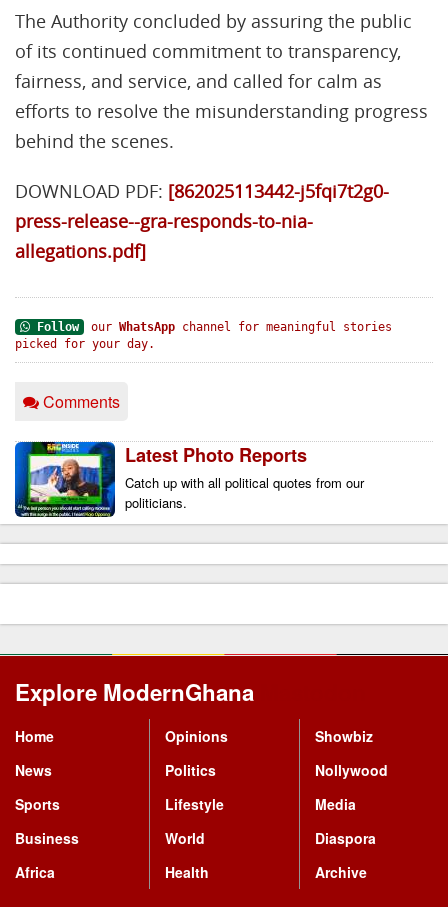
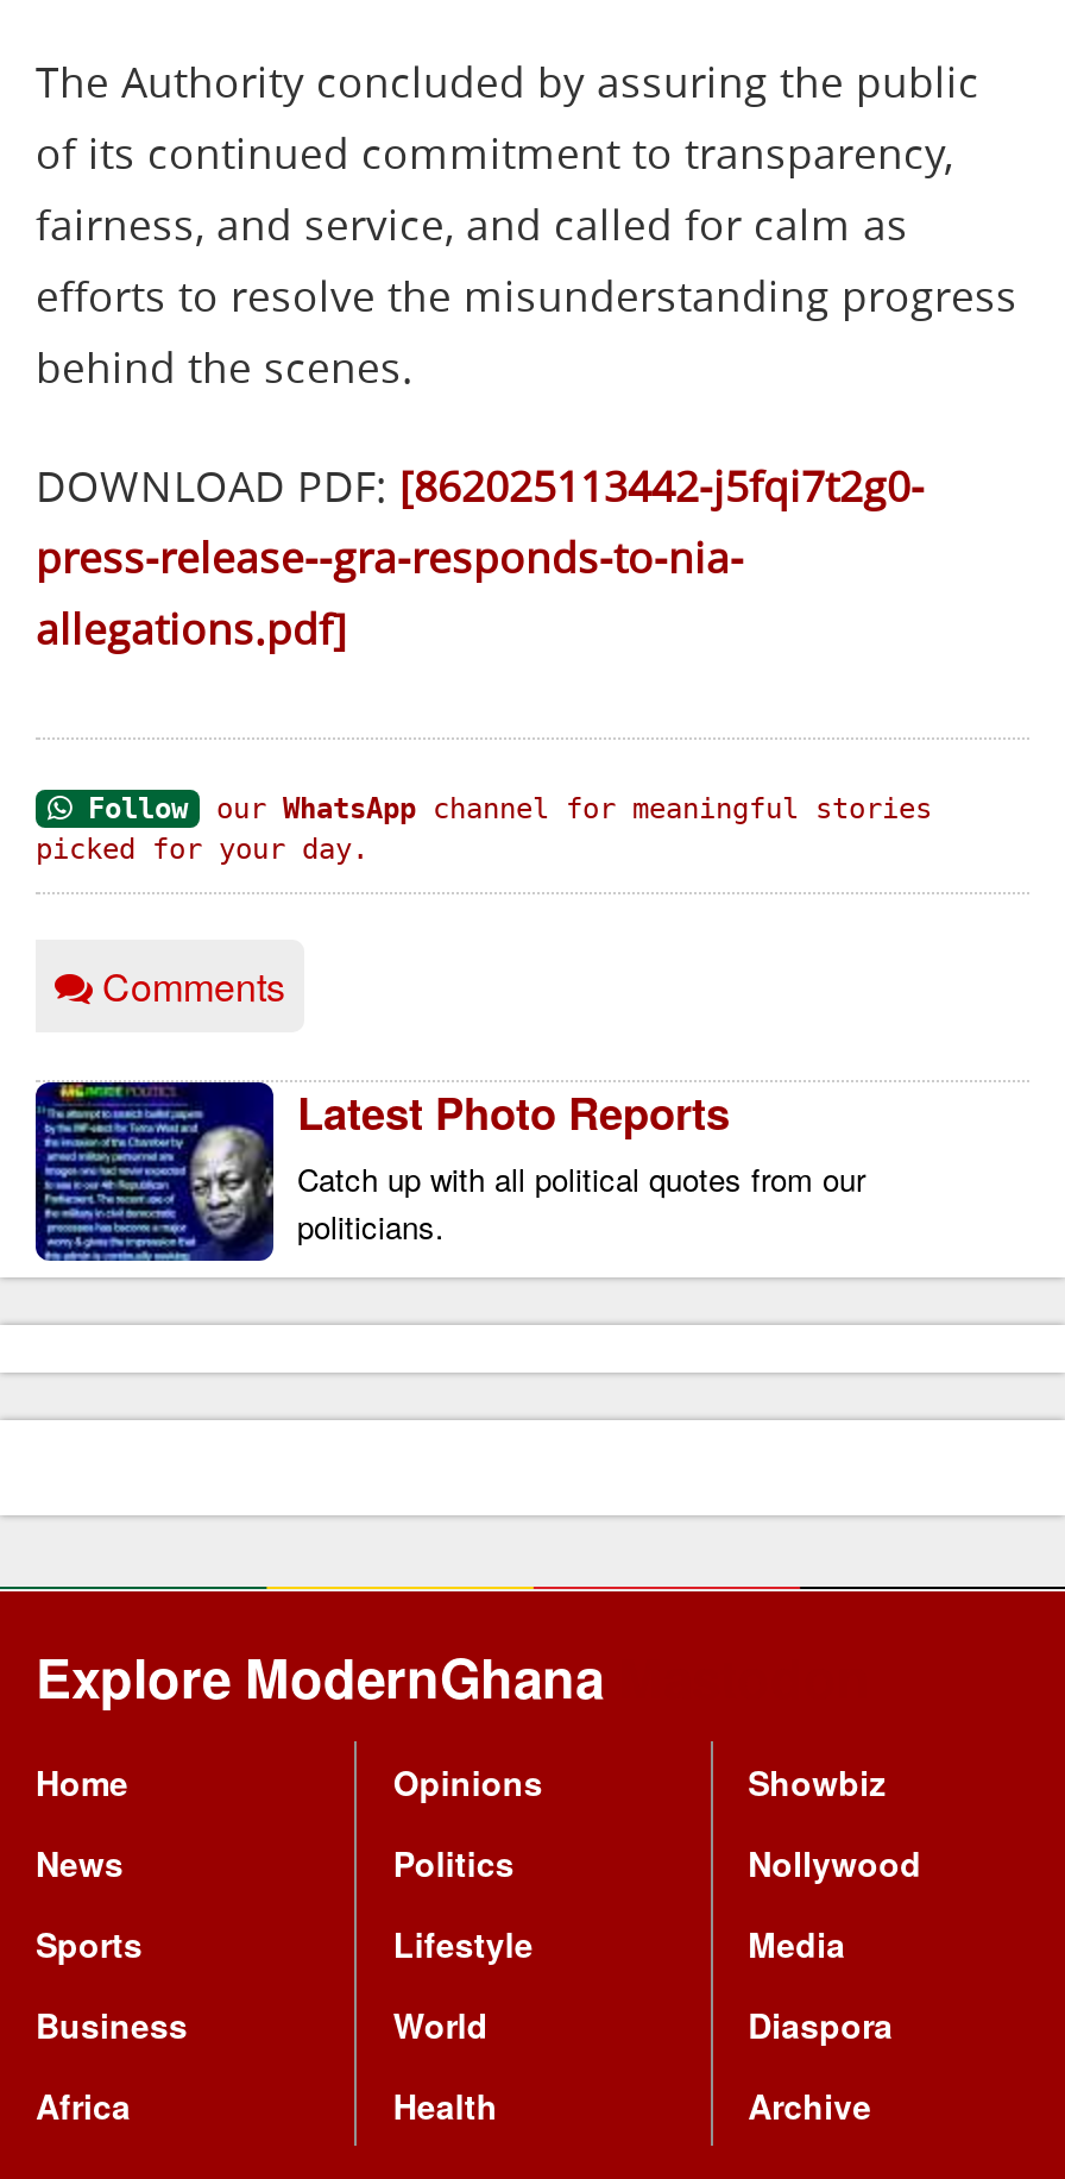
[14,441,116,518] [image] -> [33,1080,276,1263] [image]

